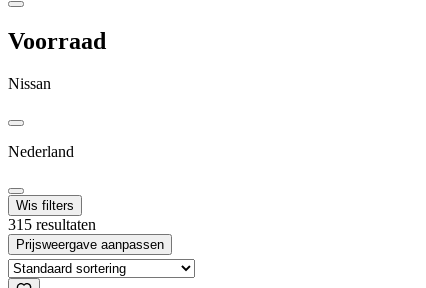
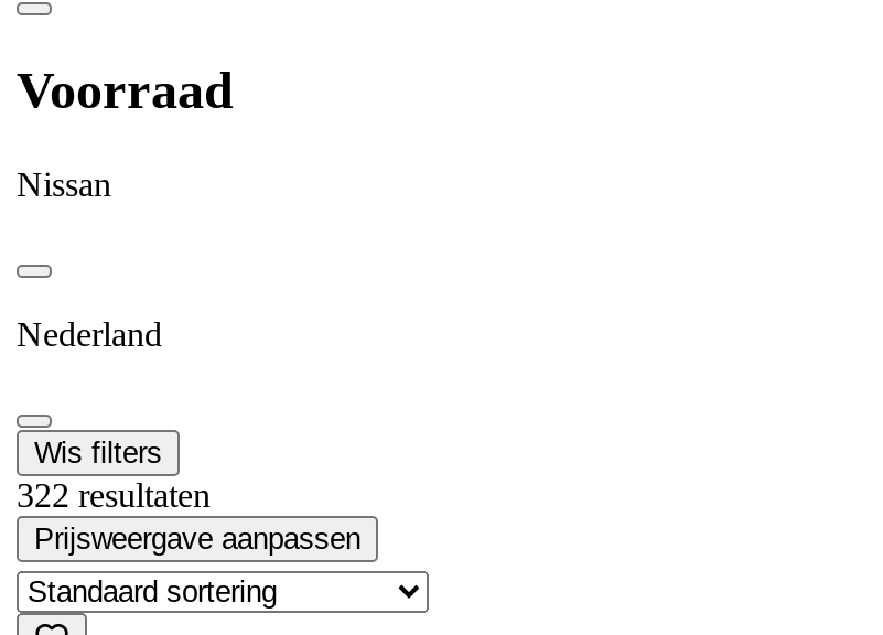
[8,216,96,233] 315 resultaten -> [17,477,211,514] 322 resultaten

